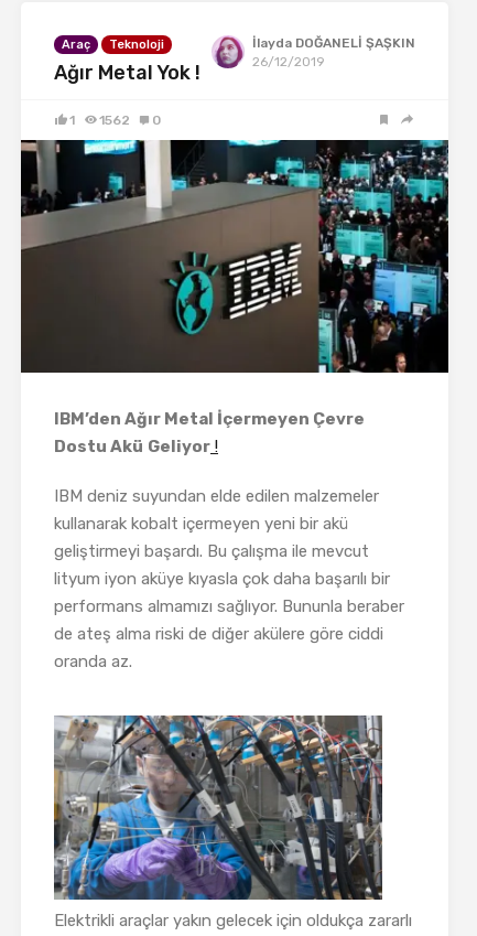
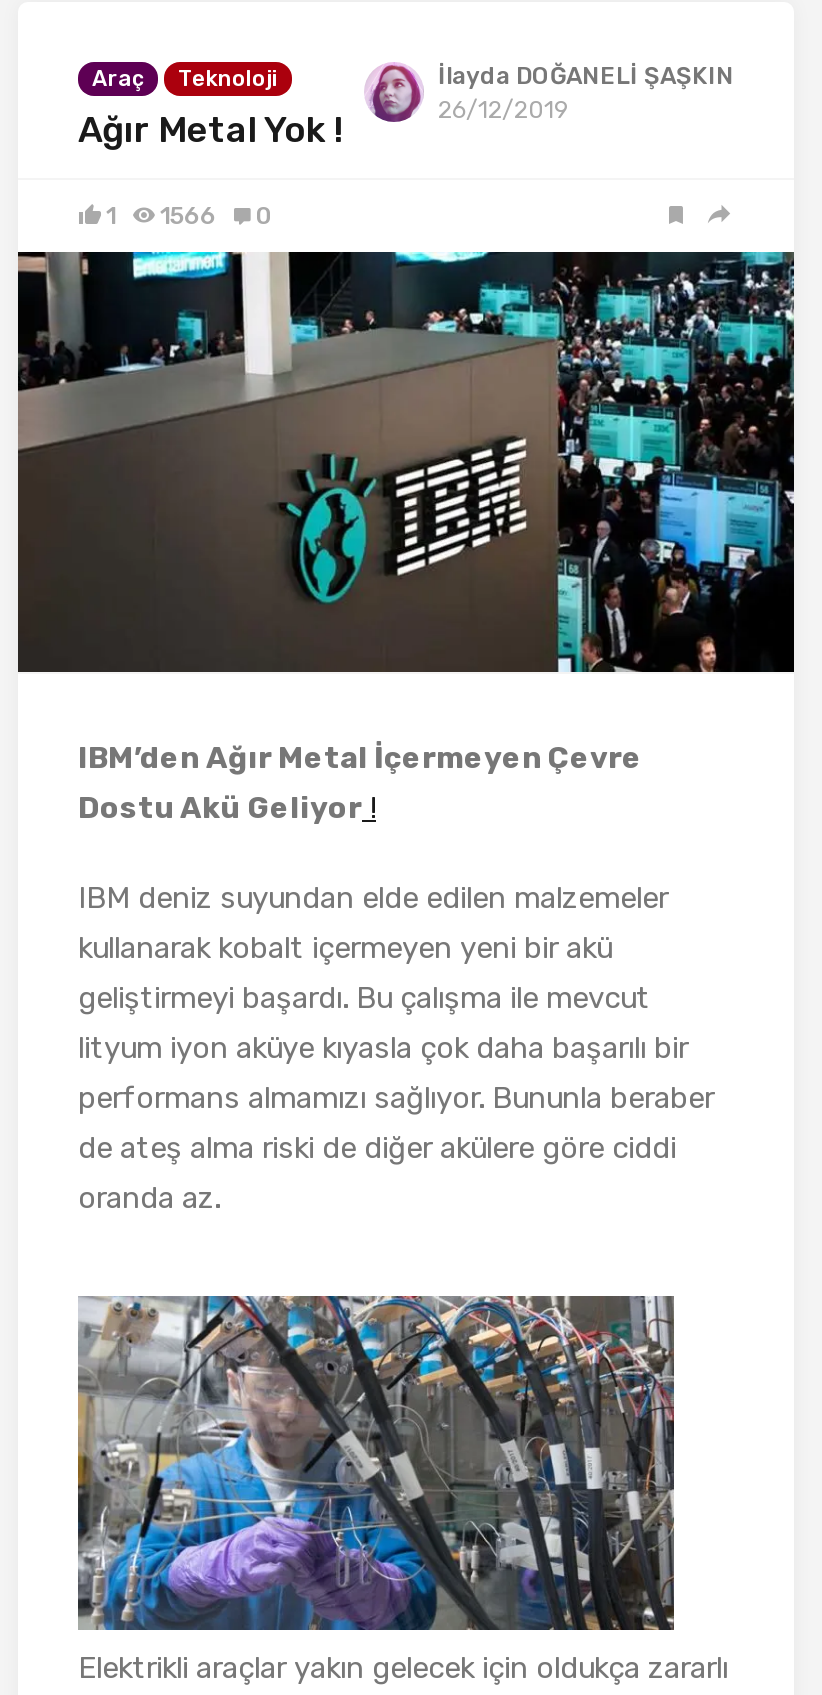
[69,112,161,128] 1 1562 0 -> [106,202,272,230] 1 1566 0

